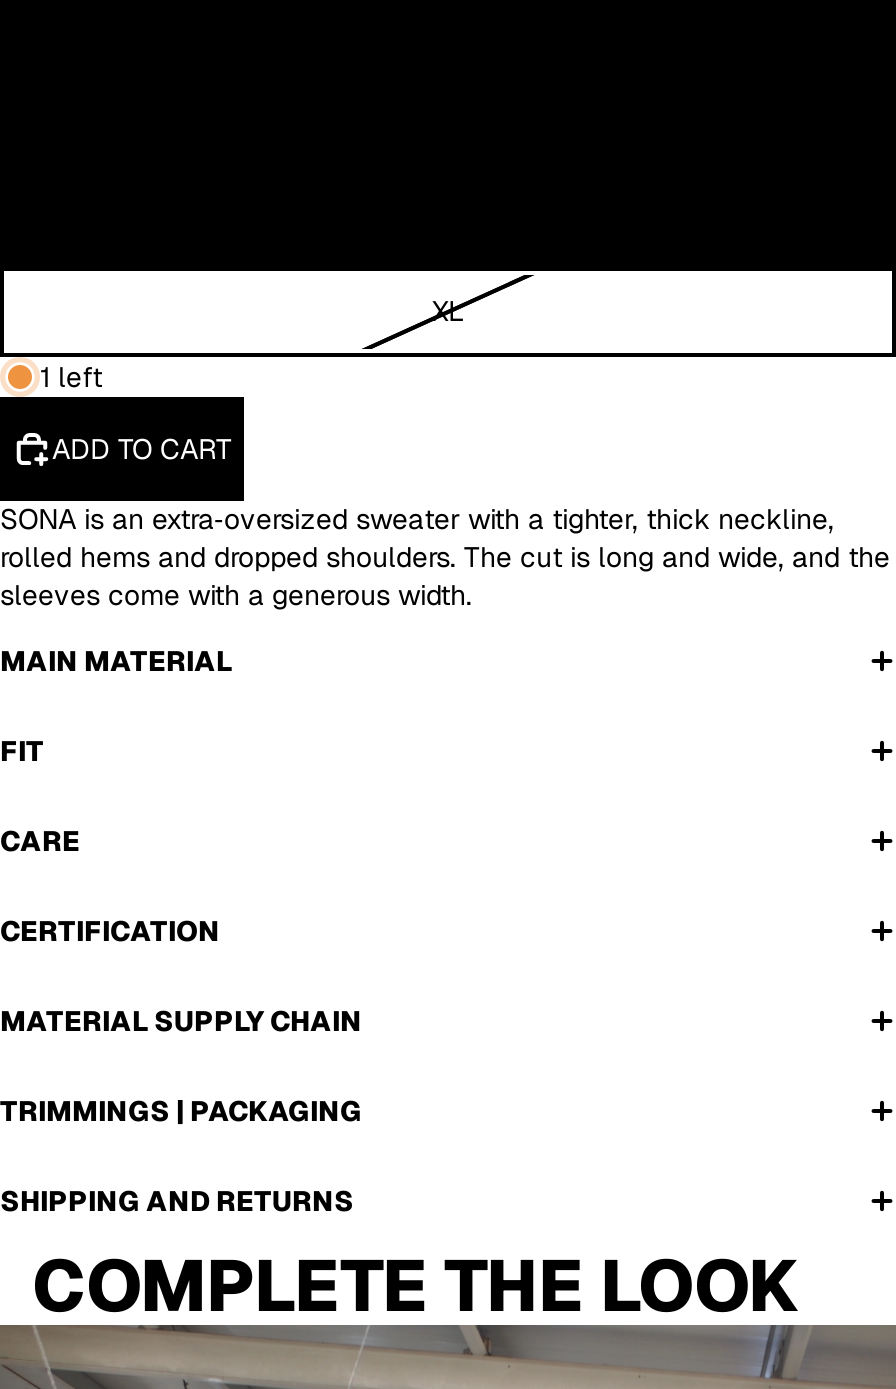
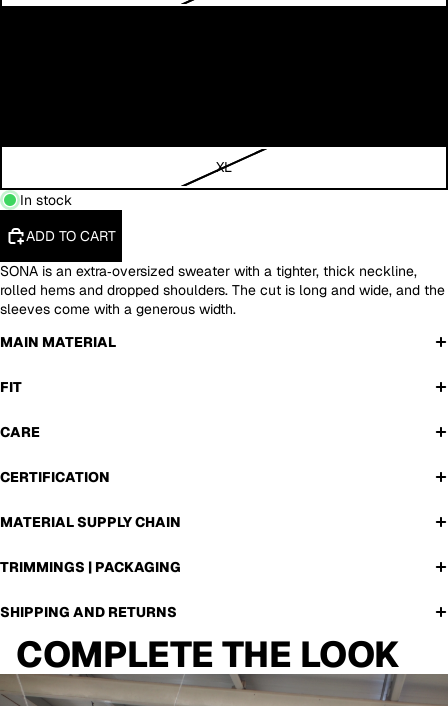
[40,358,102,394] 1 left -> [20,190,72,208] In stock

